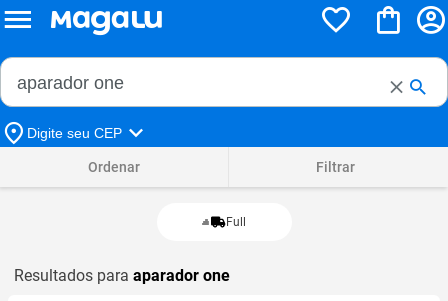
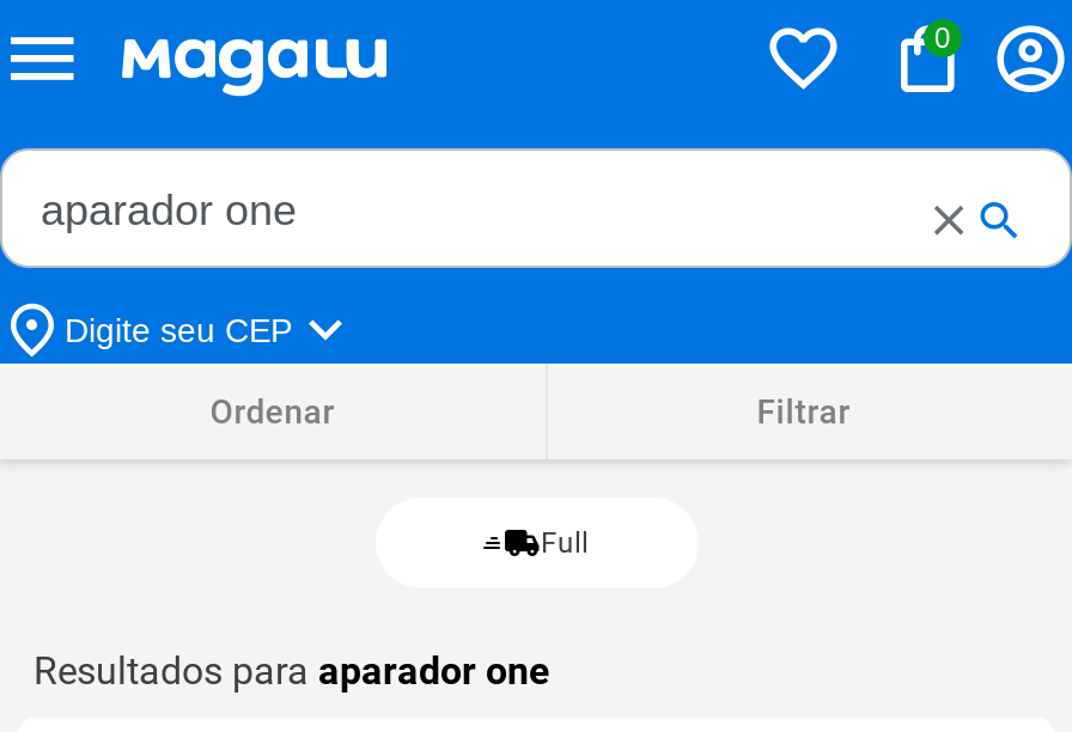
none -> [934,22,951,55] 0

